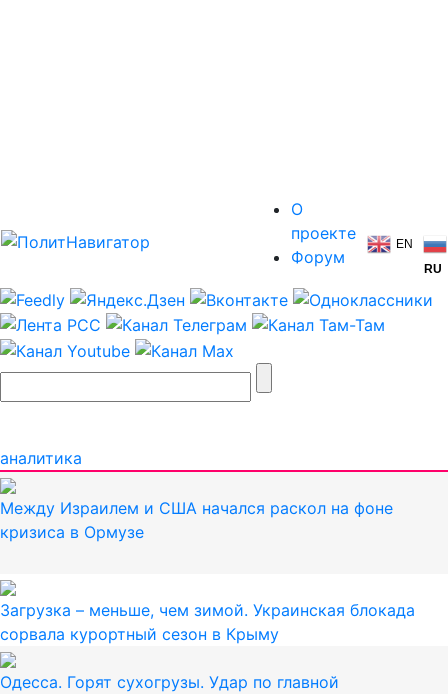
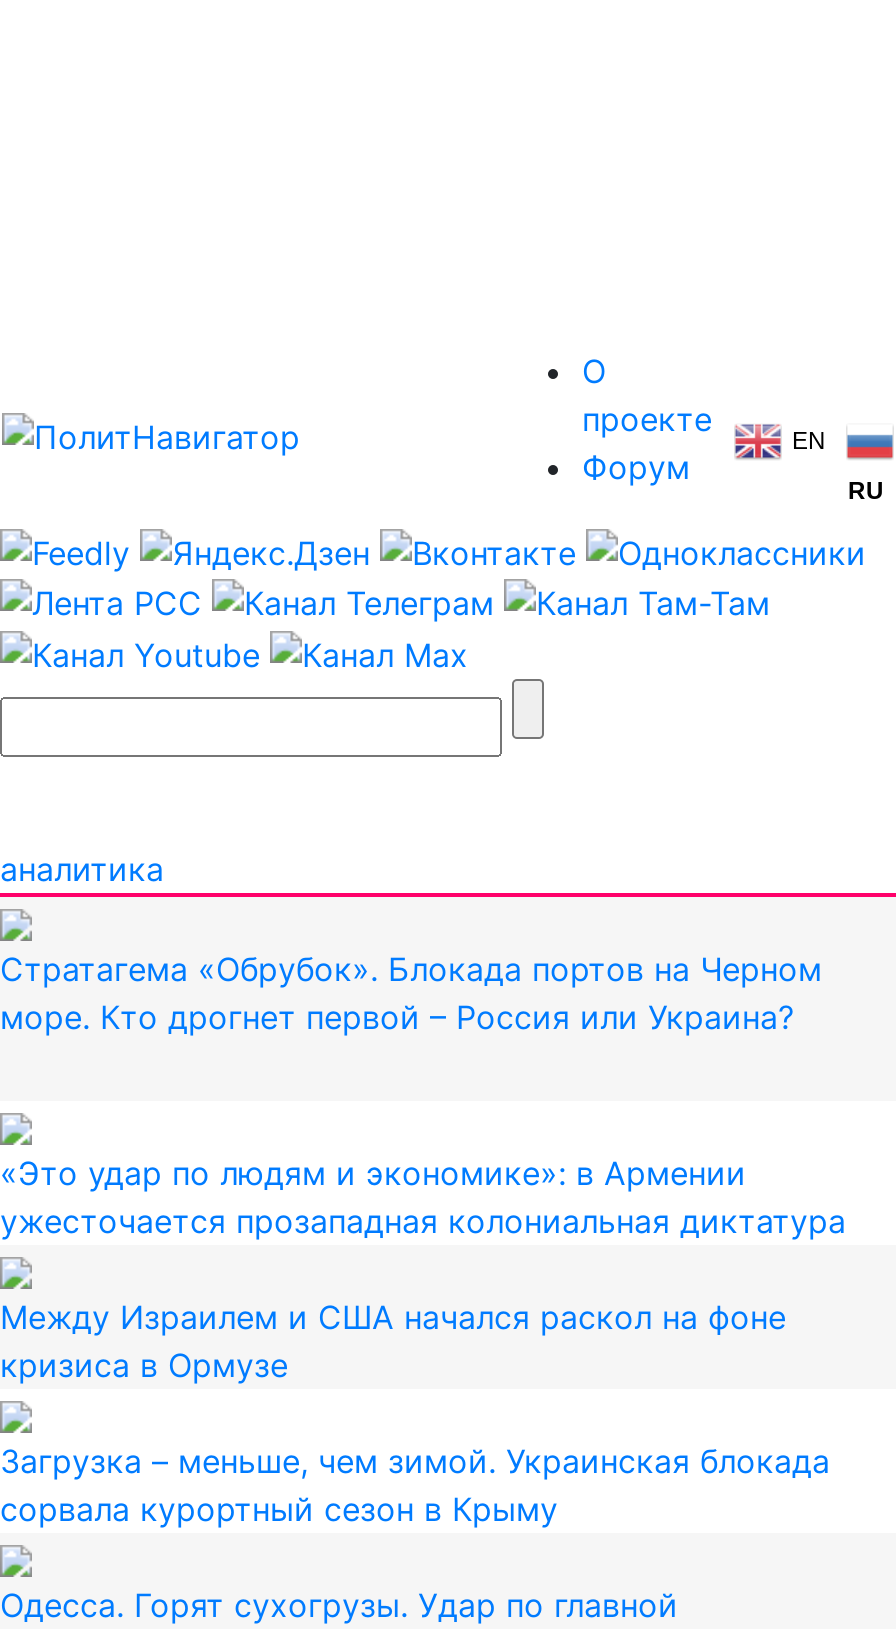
none -> [0,949,822,1037] Стратагема «Обрубок». Блокада портов на Черном | море. Кто дрогнет первой – Россия или Украина?
none -> [0,1153,846,1241] «Это удар по людям и экономике»: в Армении | ужесточается прозападная колониальная диктатура
moved [0,498,393,542] -> [0,1297,786,1385]: Между Израилем и США начался раскол на фоне | кризиса в Ормузе

